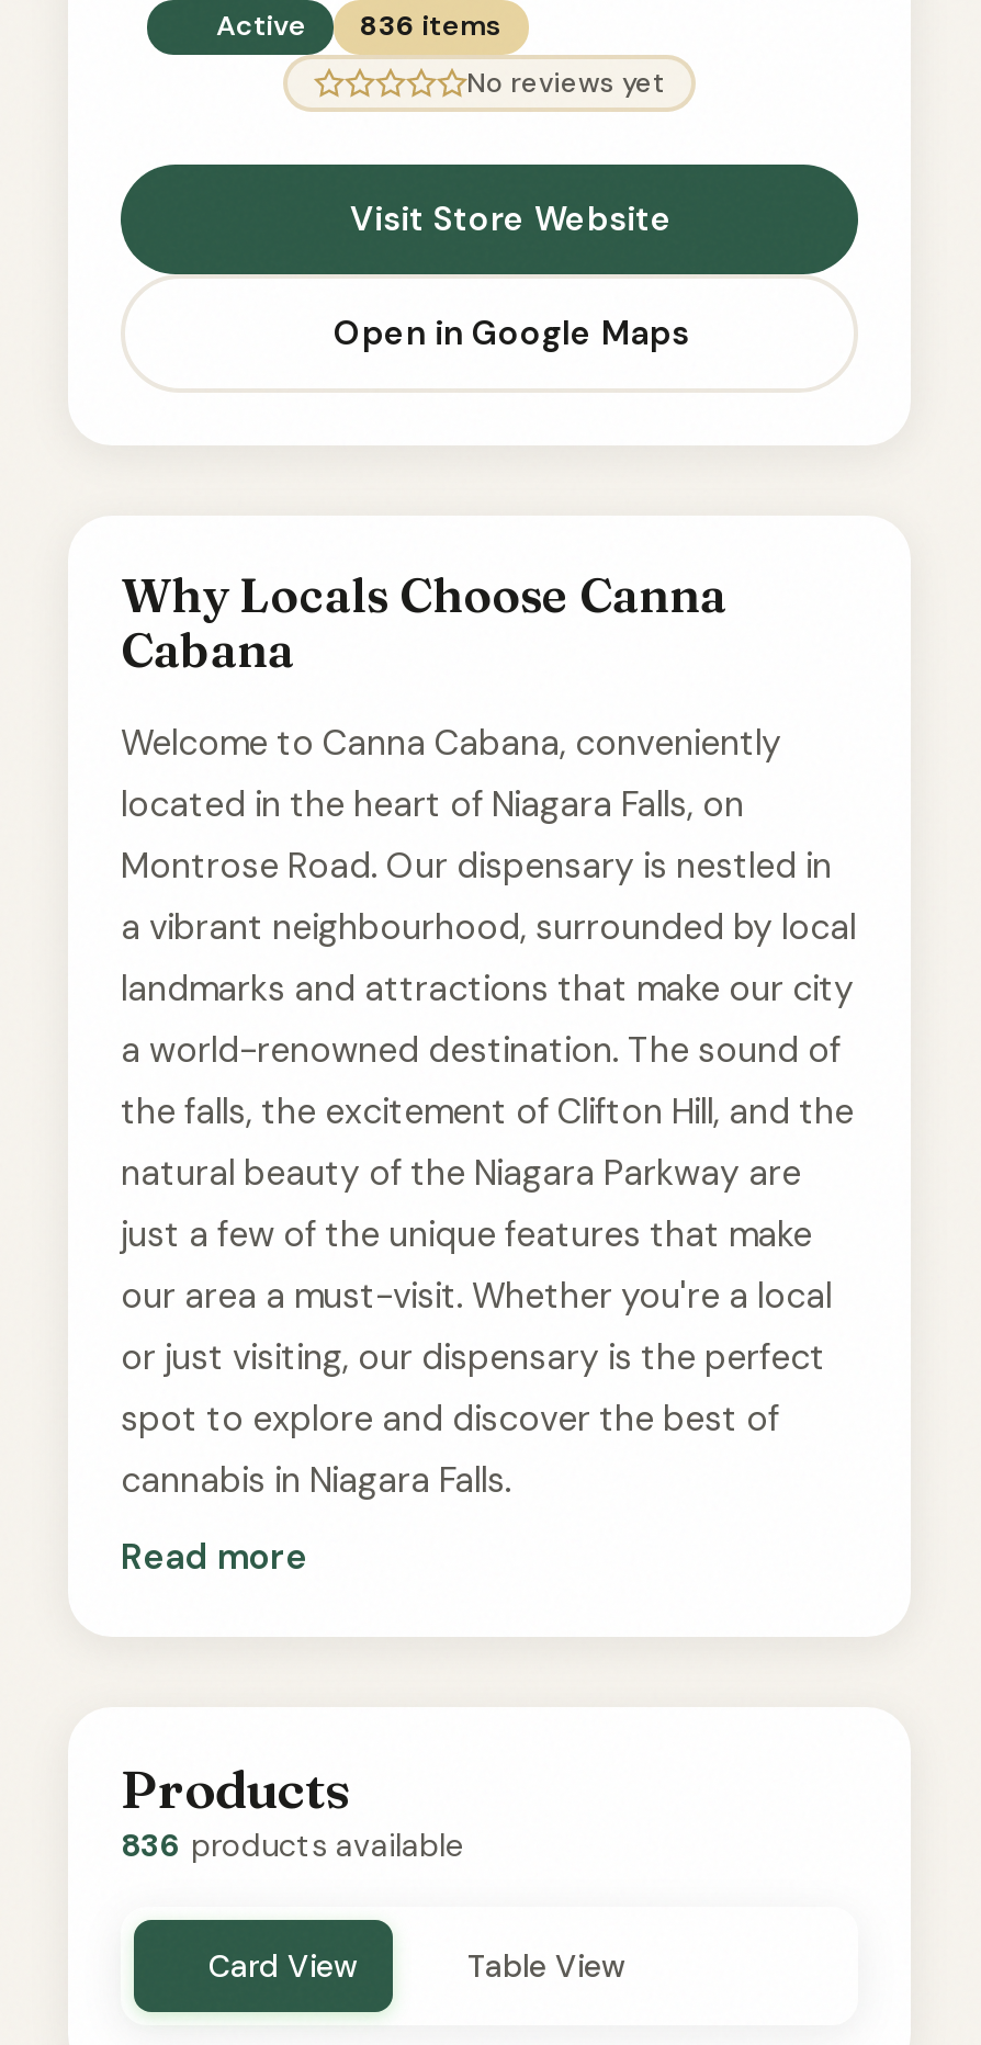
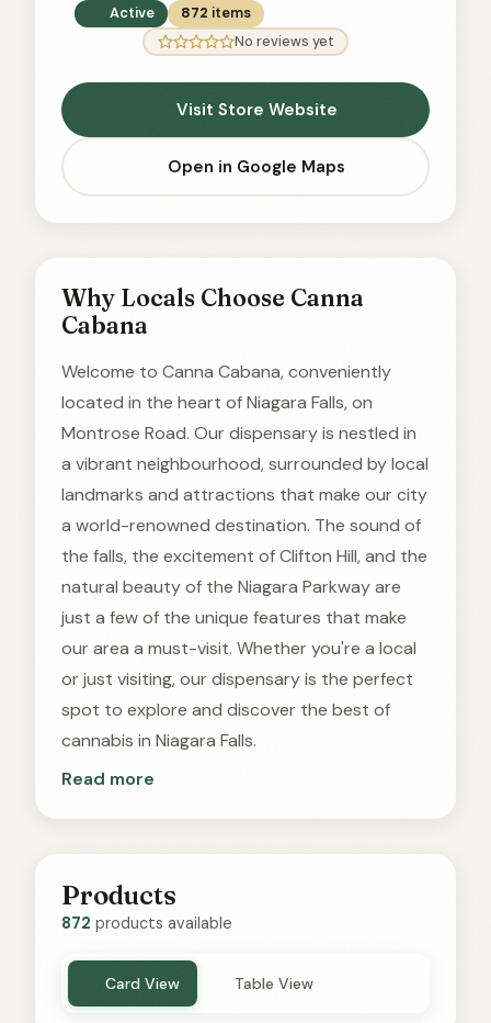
[216,7,501,44] Active 836 items -> [110,4,251,22] Active 872 items
[121,1826,465,1866] 836 products available -> [61,913,232,933] 872 products available

